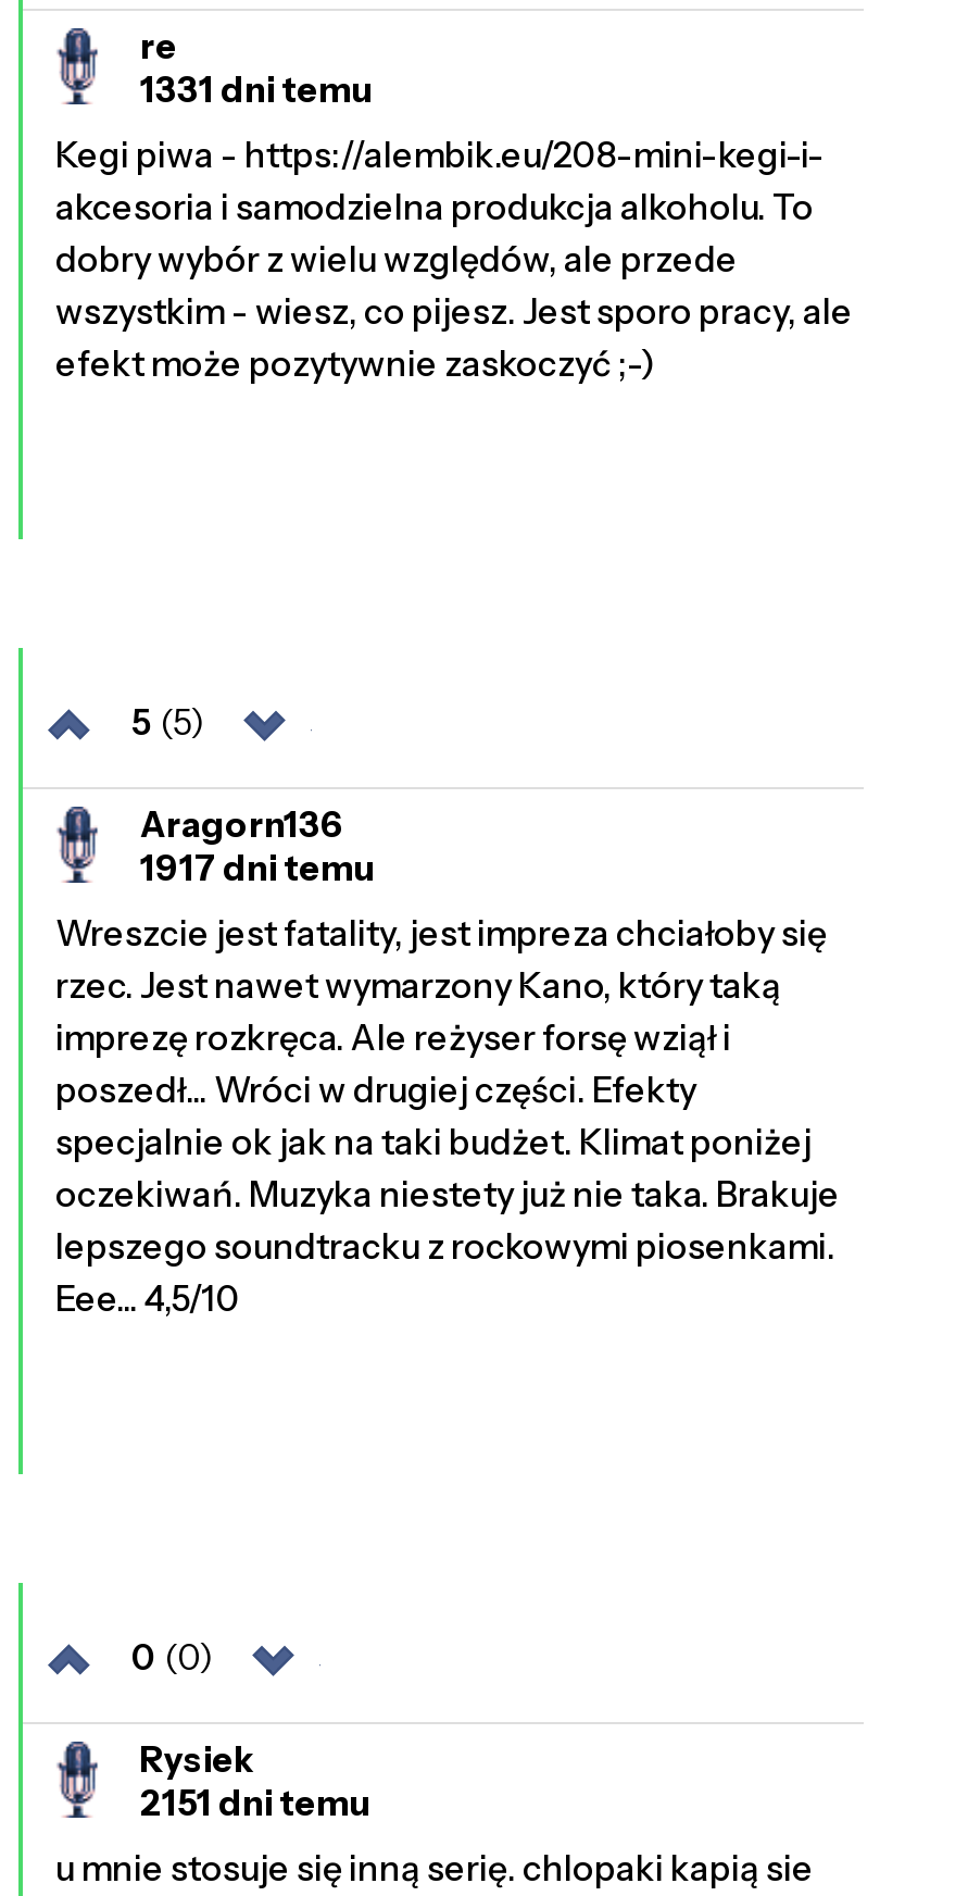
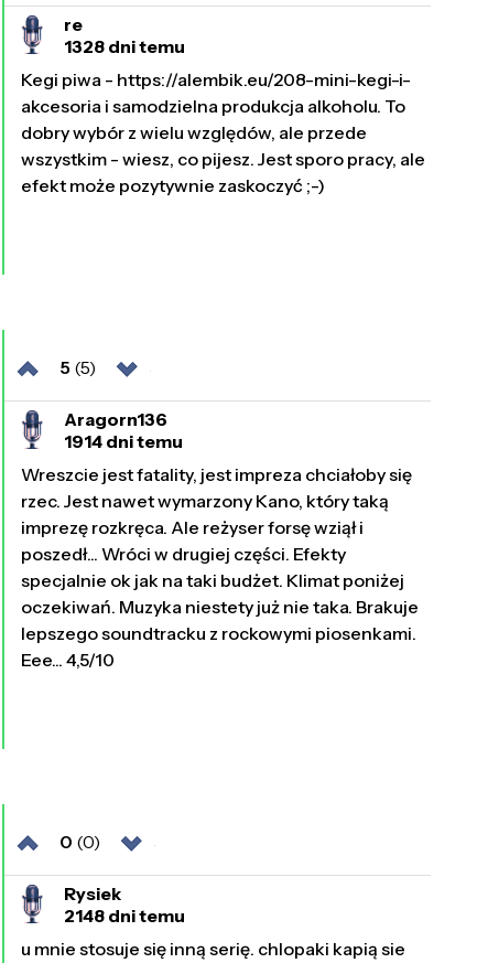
[140,68,373,111] 1331 dni temu -> [64,35,185,57] 1328 dni temu
[140,846,375,890] 1917 dni temu -> [64,430,183,452] 1914 dni temu
[140,1781,370,1824] 2151 dni temu -> [64,905,185,927] 2148 dni temu

